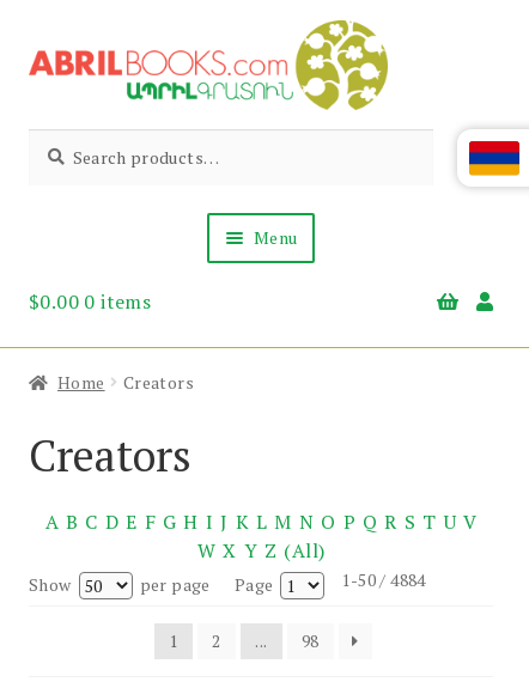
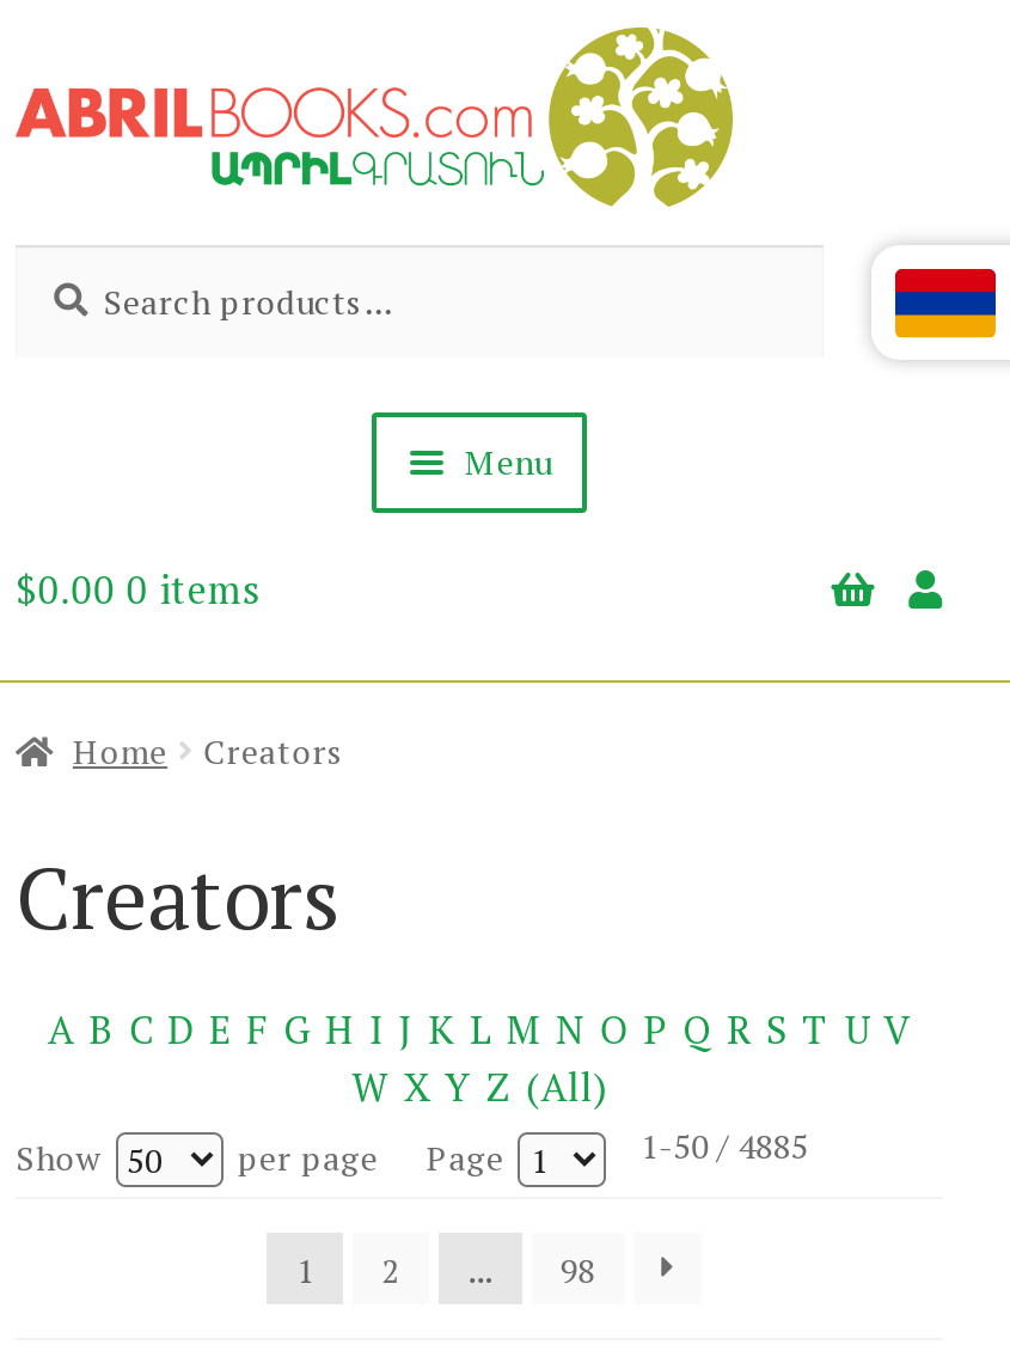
[342,568,426,591] 1-50 / 4884 -> [640,1123,809,1168] 1-50 / 4885

